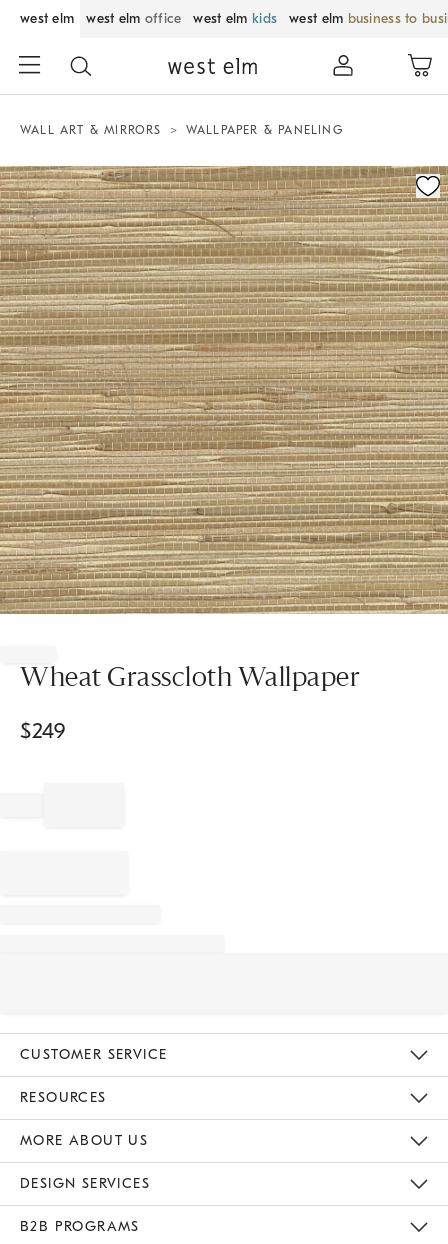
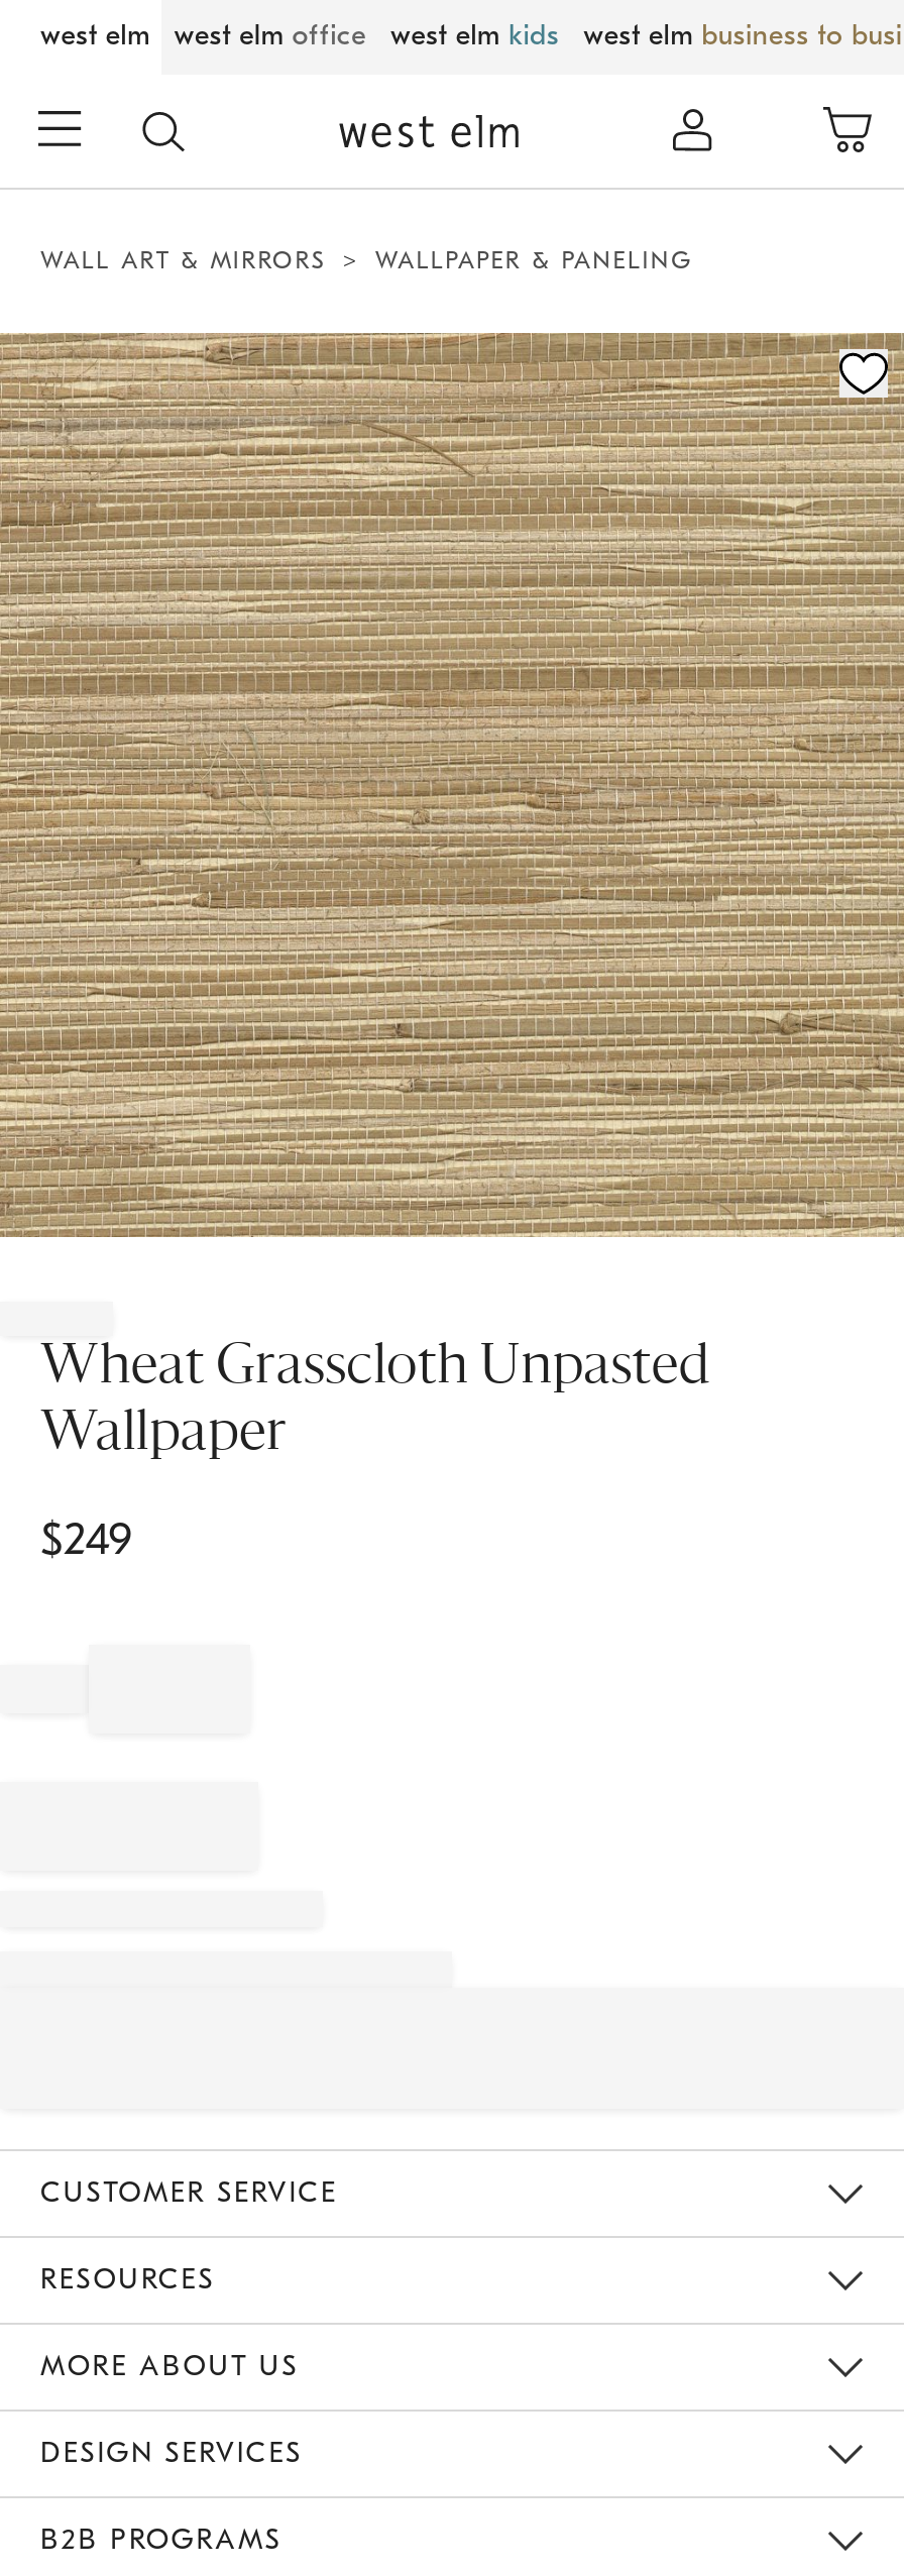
[20,666,360,692] Wheat Grasscloth Wallpaper -> [40,1342,710,1461] Wheat Grasscloth Unpasted | Wallpaper

